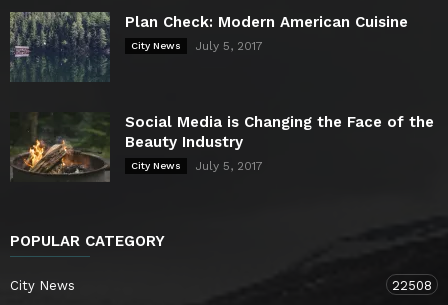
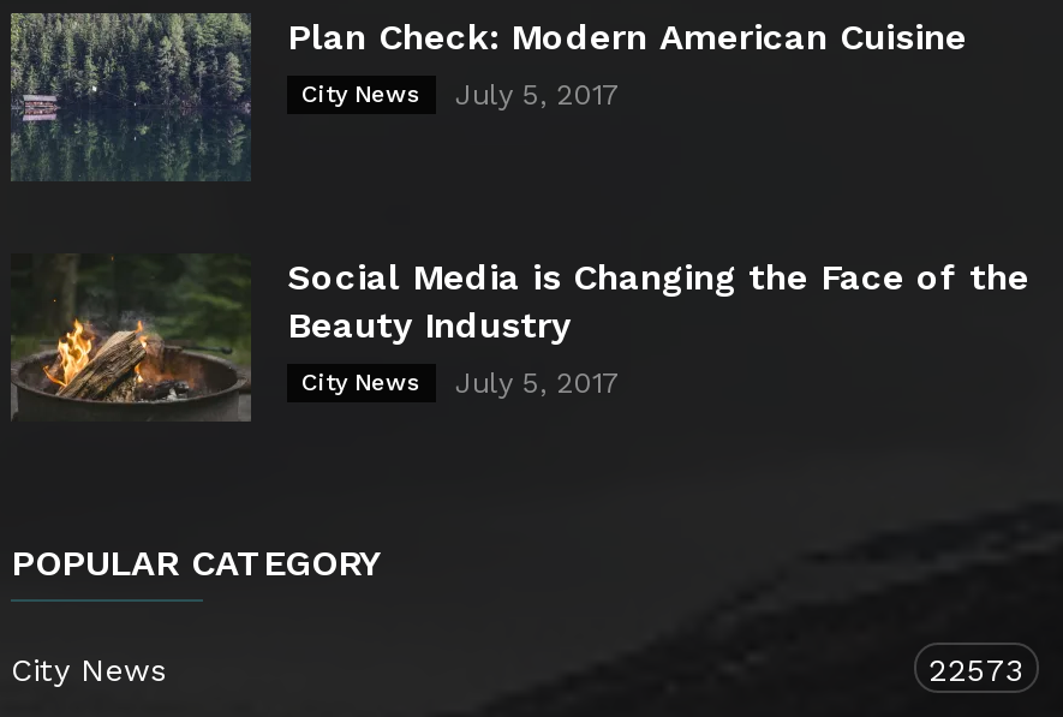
[392,278,432,293] 22508 -> [928,653,1025,689] 22573

